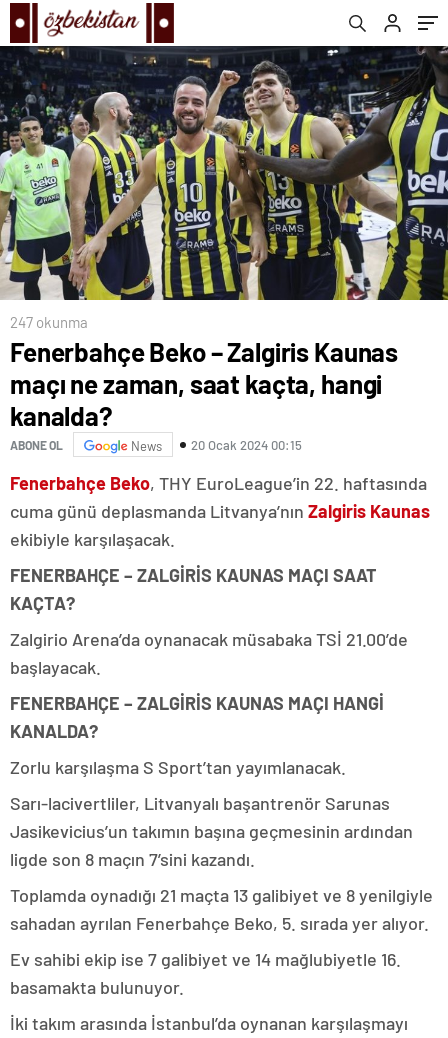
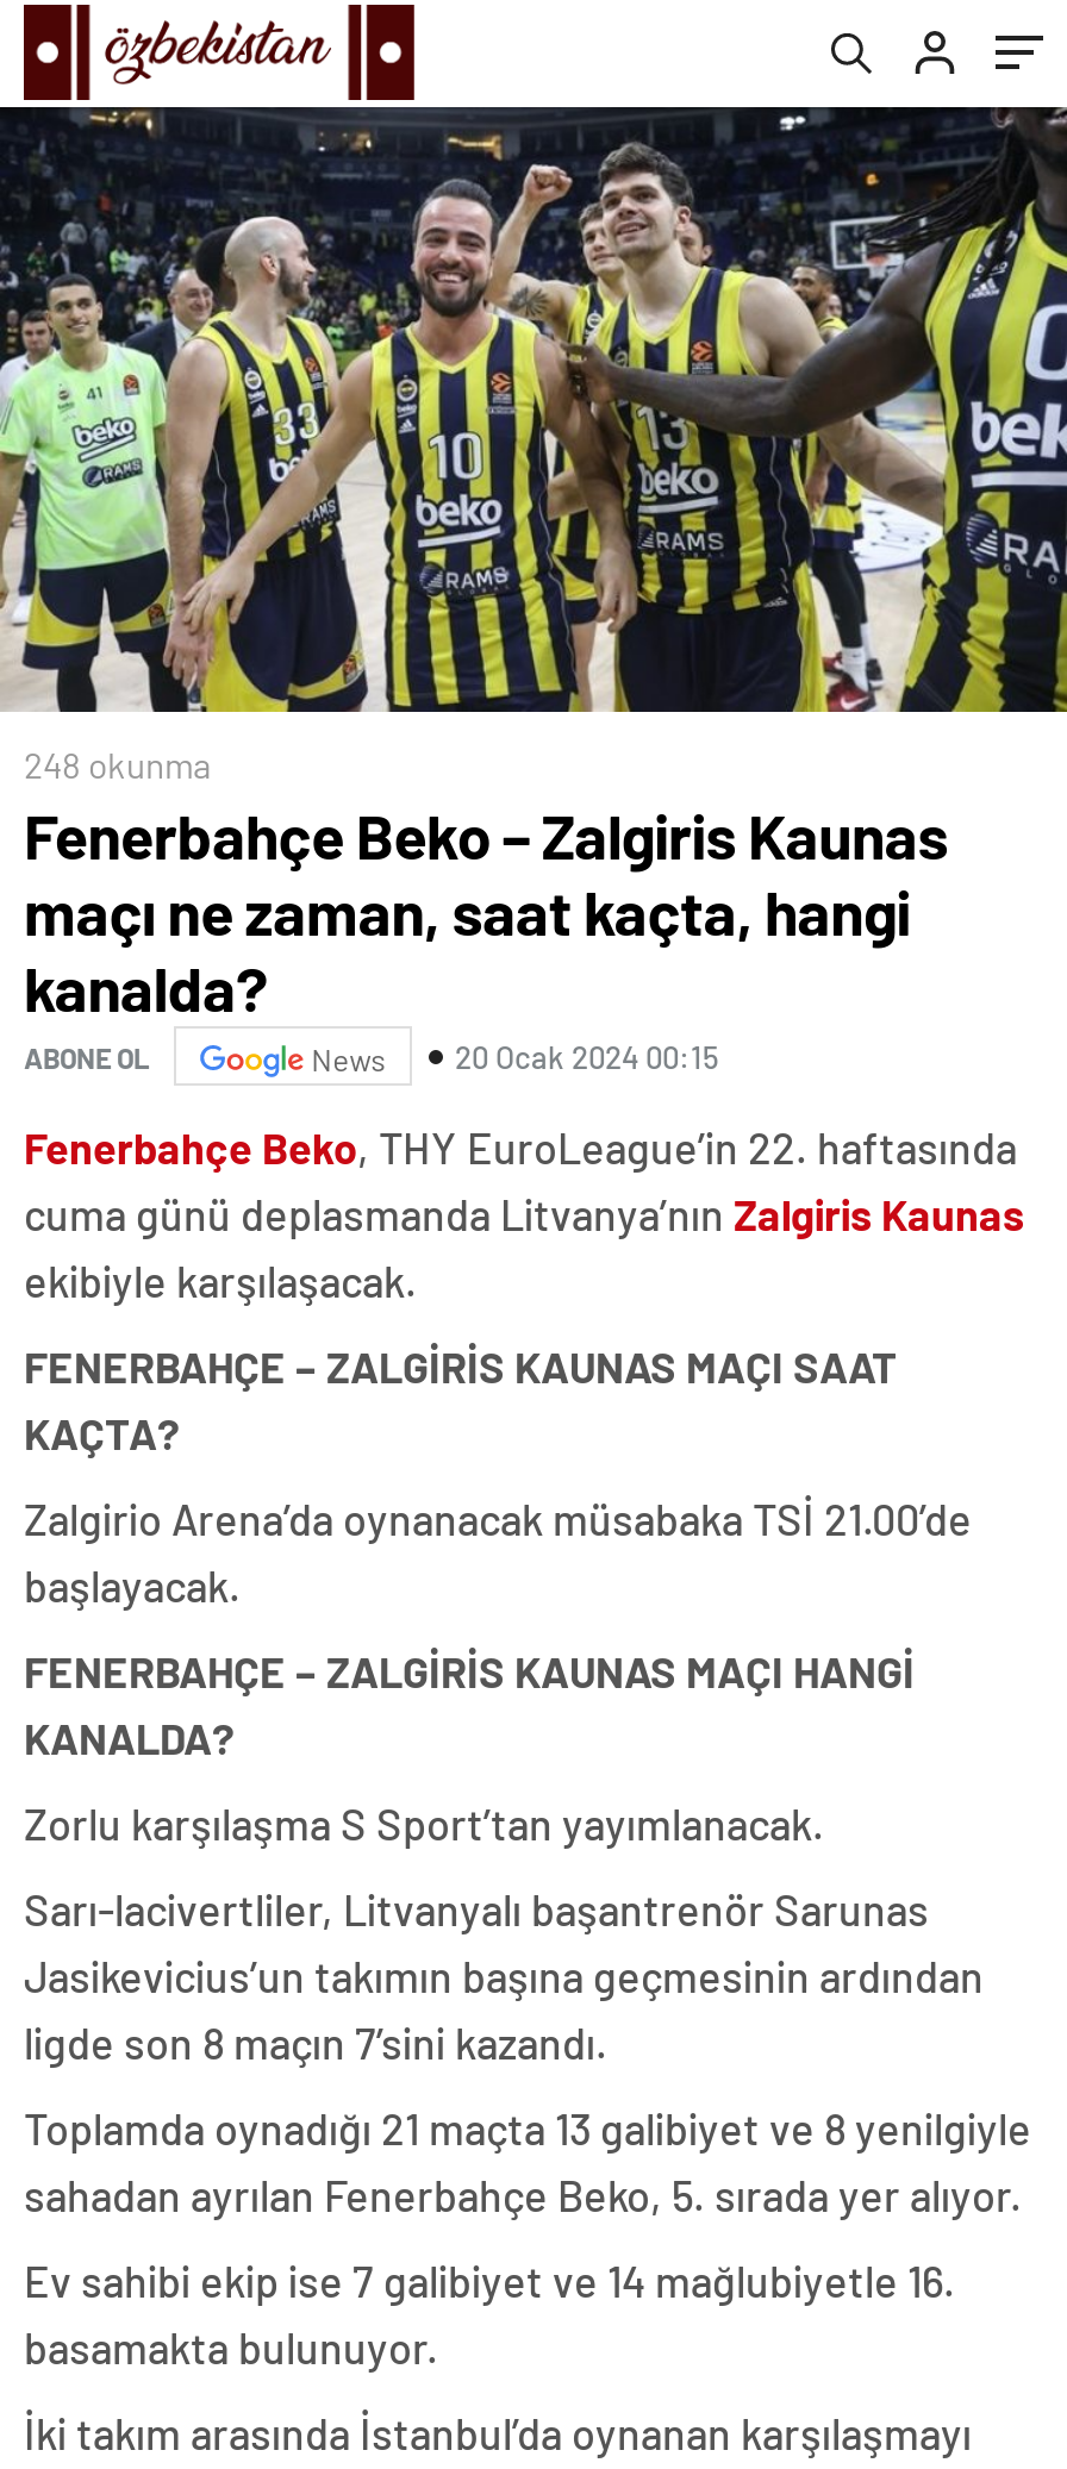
[10,313,88,331] 247 okunma -> [24,744,212,786] 248 okunma

